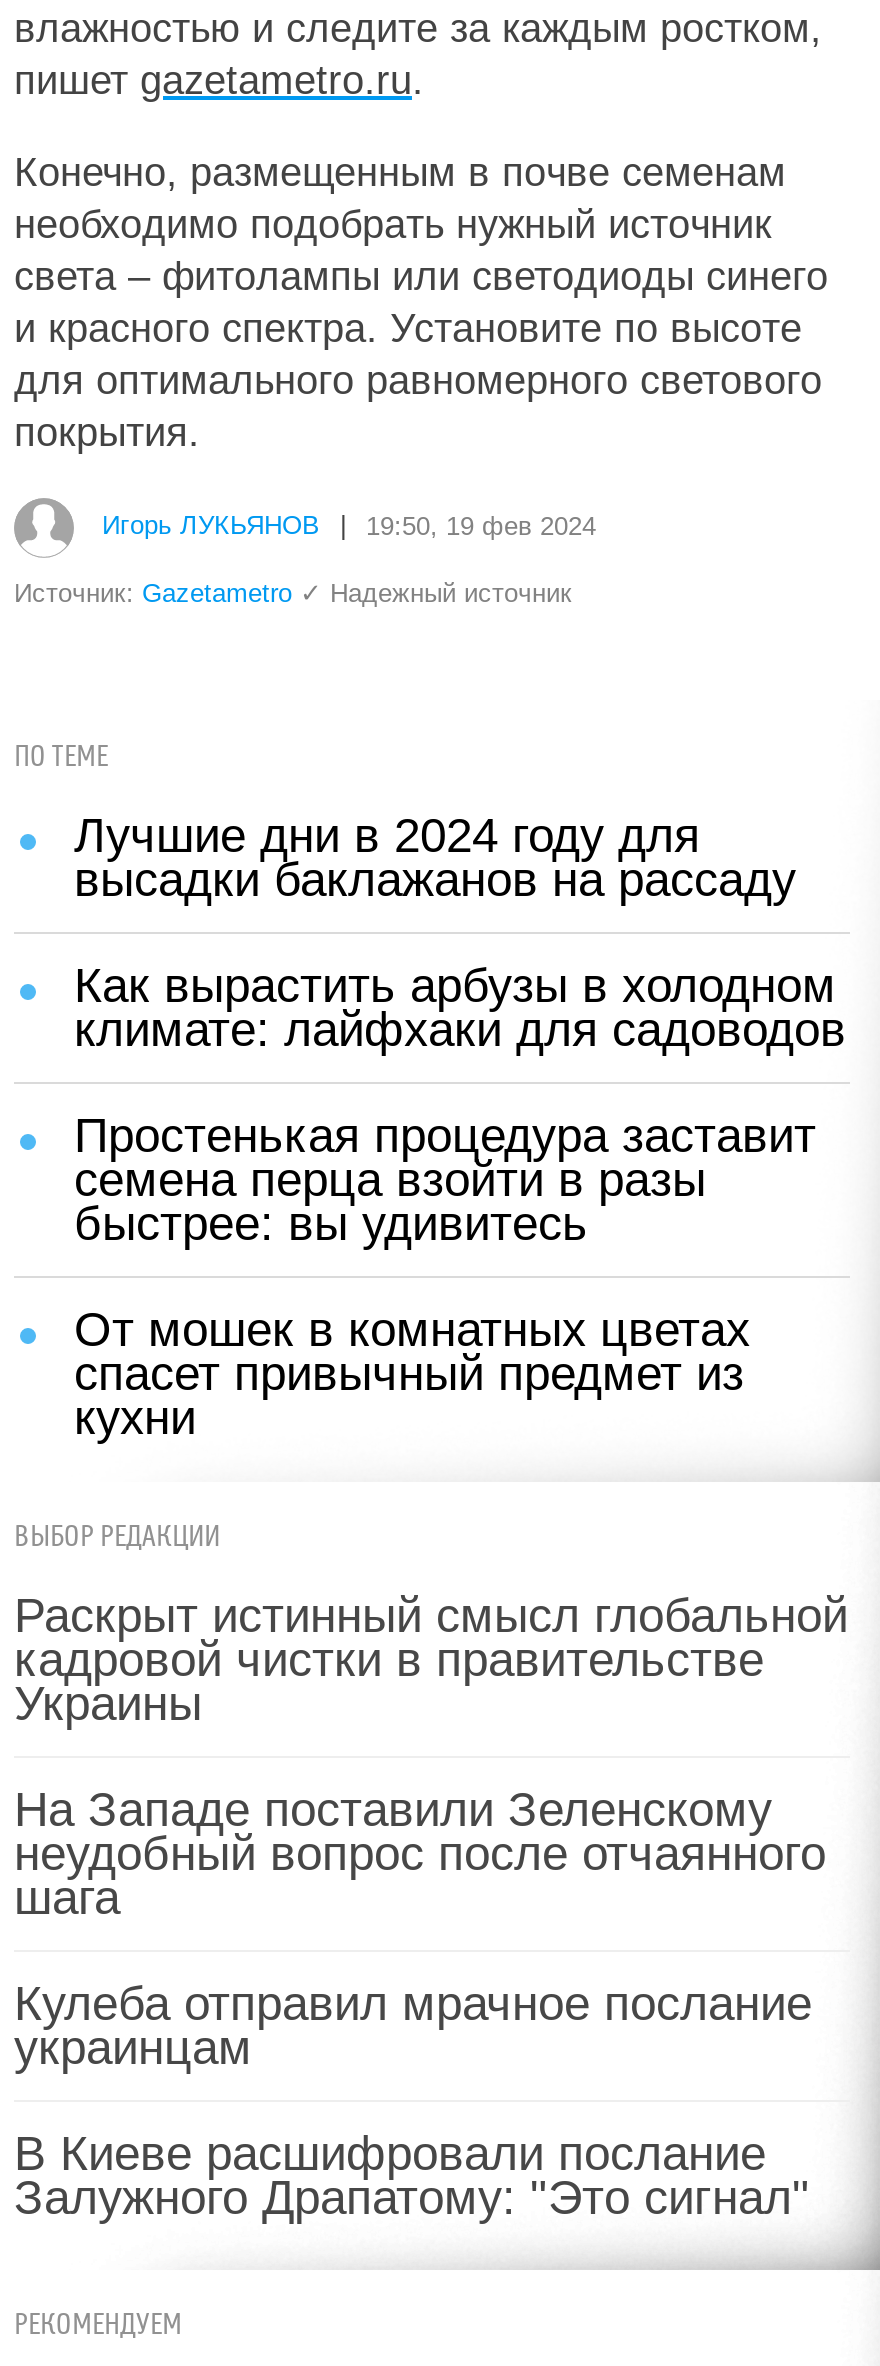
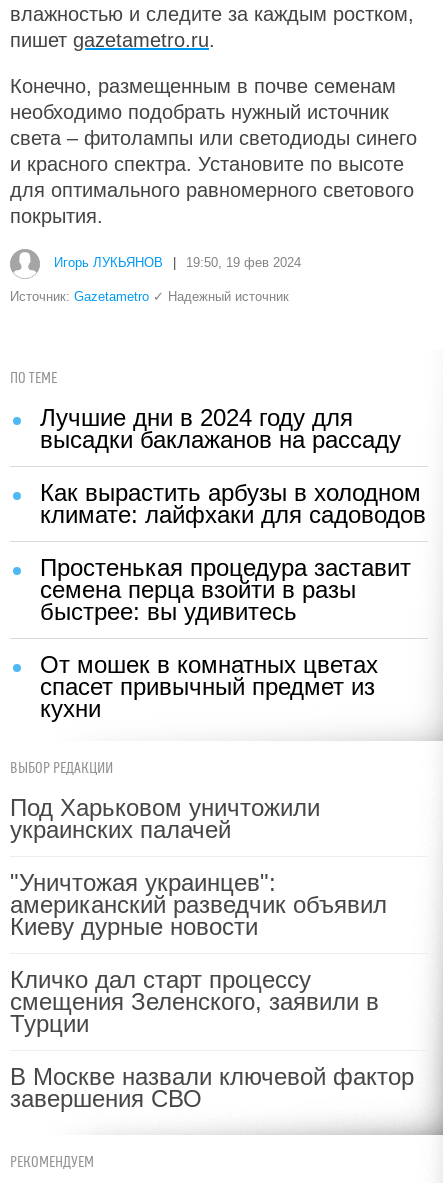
[14,1588,848,1730] Раскрыт истинный смысл глобальной | кадровой чистки в правительстве | Украины -> [10,794,320,843] Под Харьковом уничтожили | украинских палачей
[14,1782,826,1924] На Западе поставили Зеленскому | неудобный вопрос после отчаянного | шага -> [10,869,387,940] "Уничтожая украинцев": | американский разведчик объявил | Киеву дурные новости
[14,1976,812,2074] Кулеба отправил мрачное послание | украинцам -> [10,966,379,1037] Кличко дал старт процессу | смещения Зеленского, заявили в | Турции
[14,2126,810,2224] В Киеве расшифровали послание | Залужного Драпатому: "Это сигнал" -> [10,1063,414,1112] В Москве назвали ключевой фактор | завершения СВО

